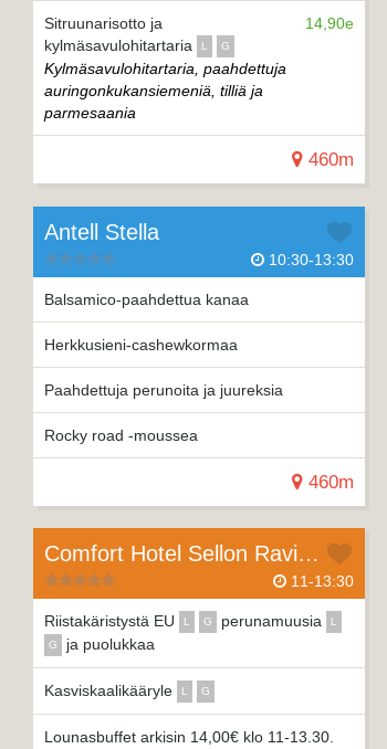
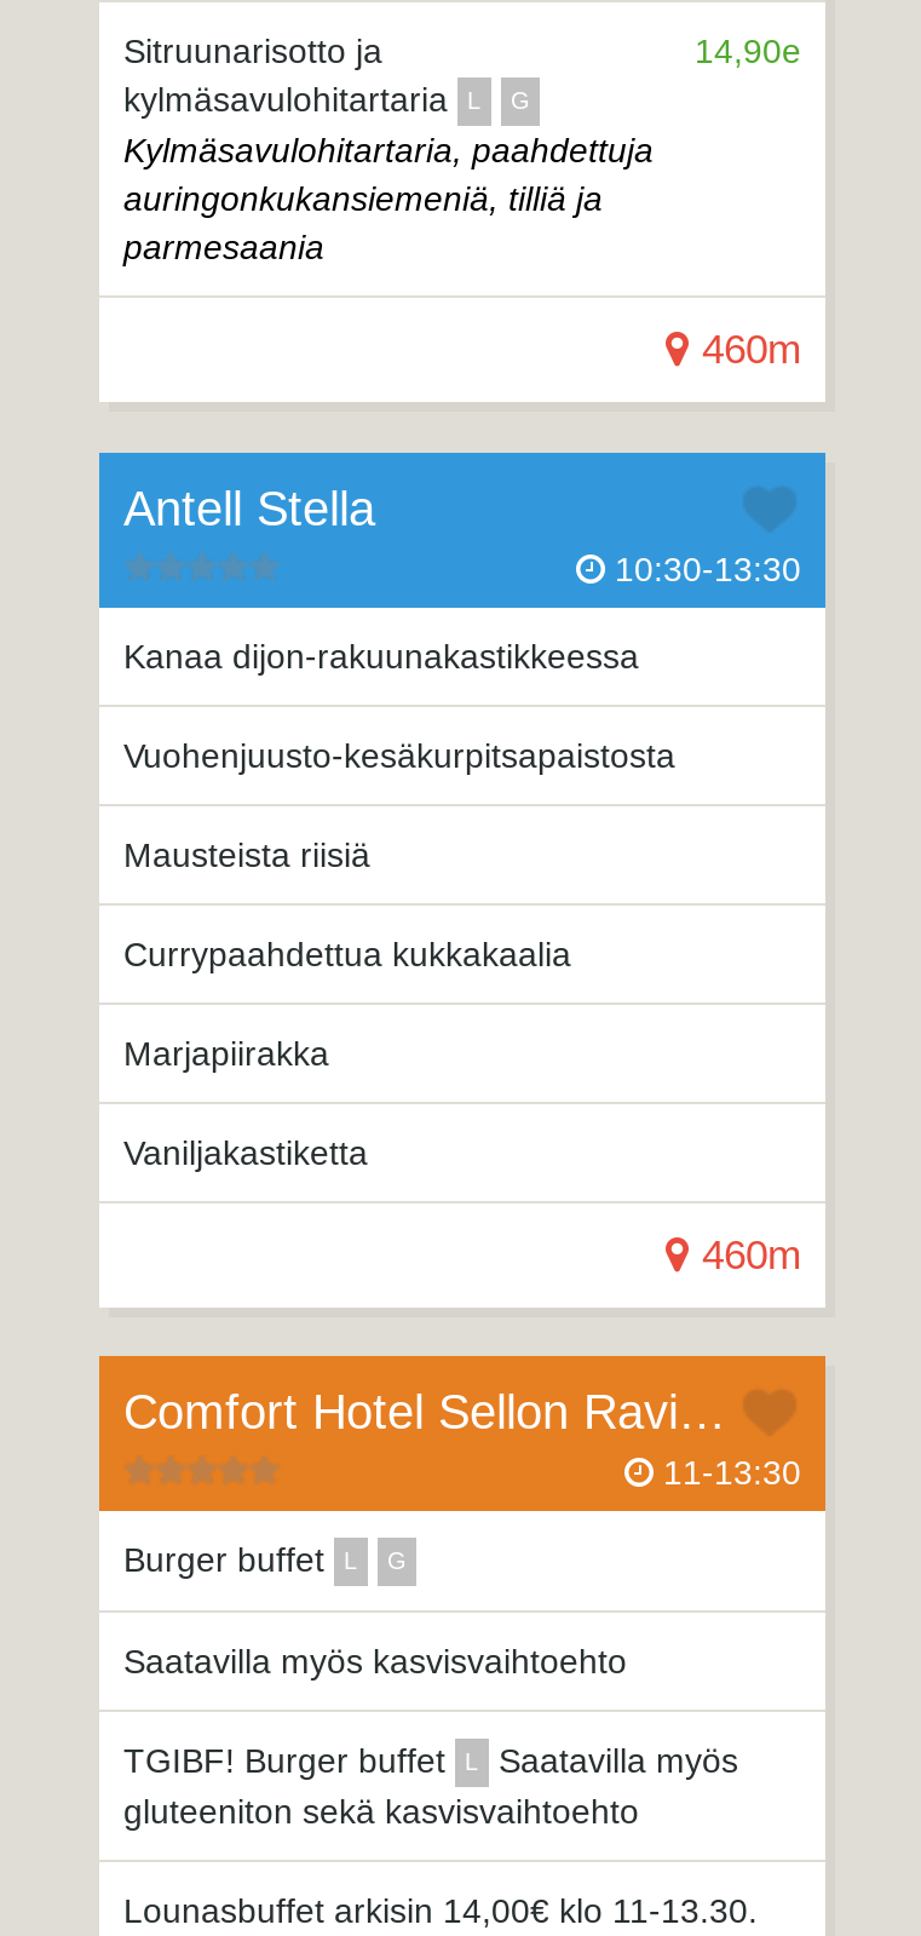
[44,290,283,444] Balsamico-paahdettua kanaa | Herkkusieni-cashewkormaa | Paahdettuja perunoita ja juureksia | Rocky road -moussea -> [123,636,675,1171] Kanaa dijon-rakuunakastikkeessa | Vuohenjuusto-kesäkurpitsapaistosta | Mausteista riisiä | Currypaahdettua kukkakaalia | Marjapiirakka | Vaniljakastiketta
[44,612,337,700] Riistakäristystä EU L | G perunamuusia L | G ja puolukkaa | Kasviskaalikääryle L -> [123,1539,358,1578] Burger buffet L
none -> [123,1642,738,1831] Saatavilla myös kasvisvaihtoehto | TGIBF! Burger buffet L Saatavilla myös | gluteeniton sekä kasvisvaihtoehto

